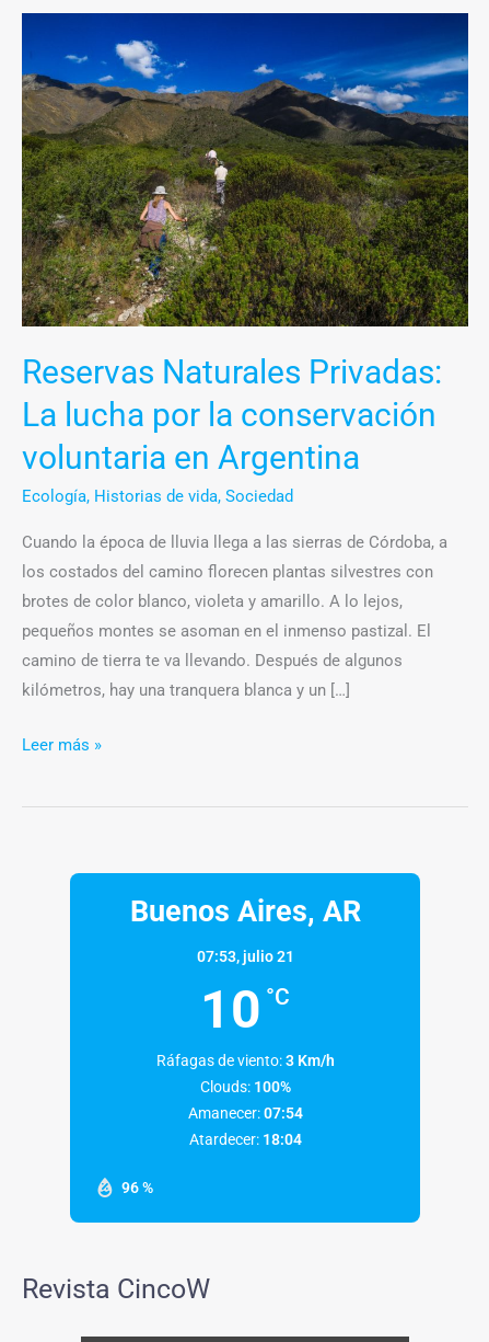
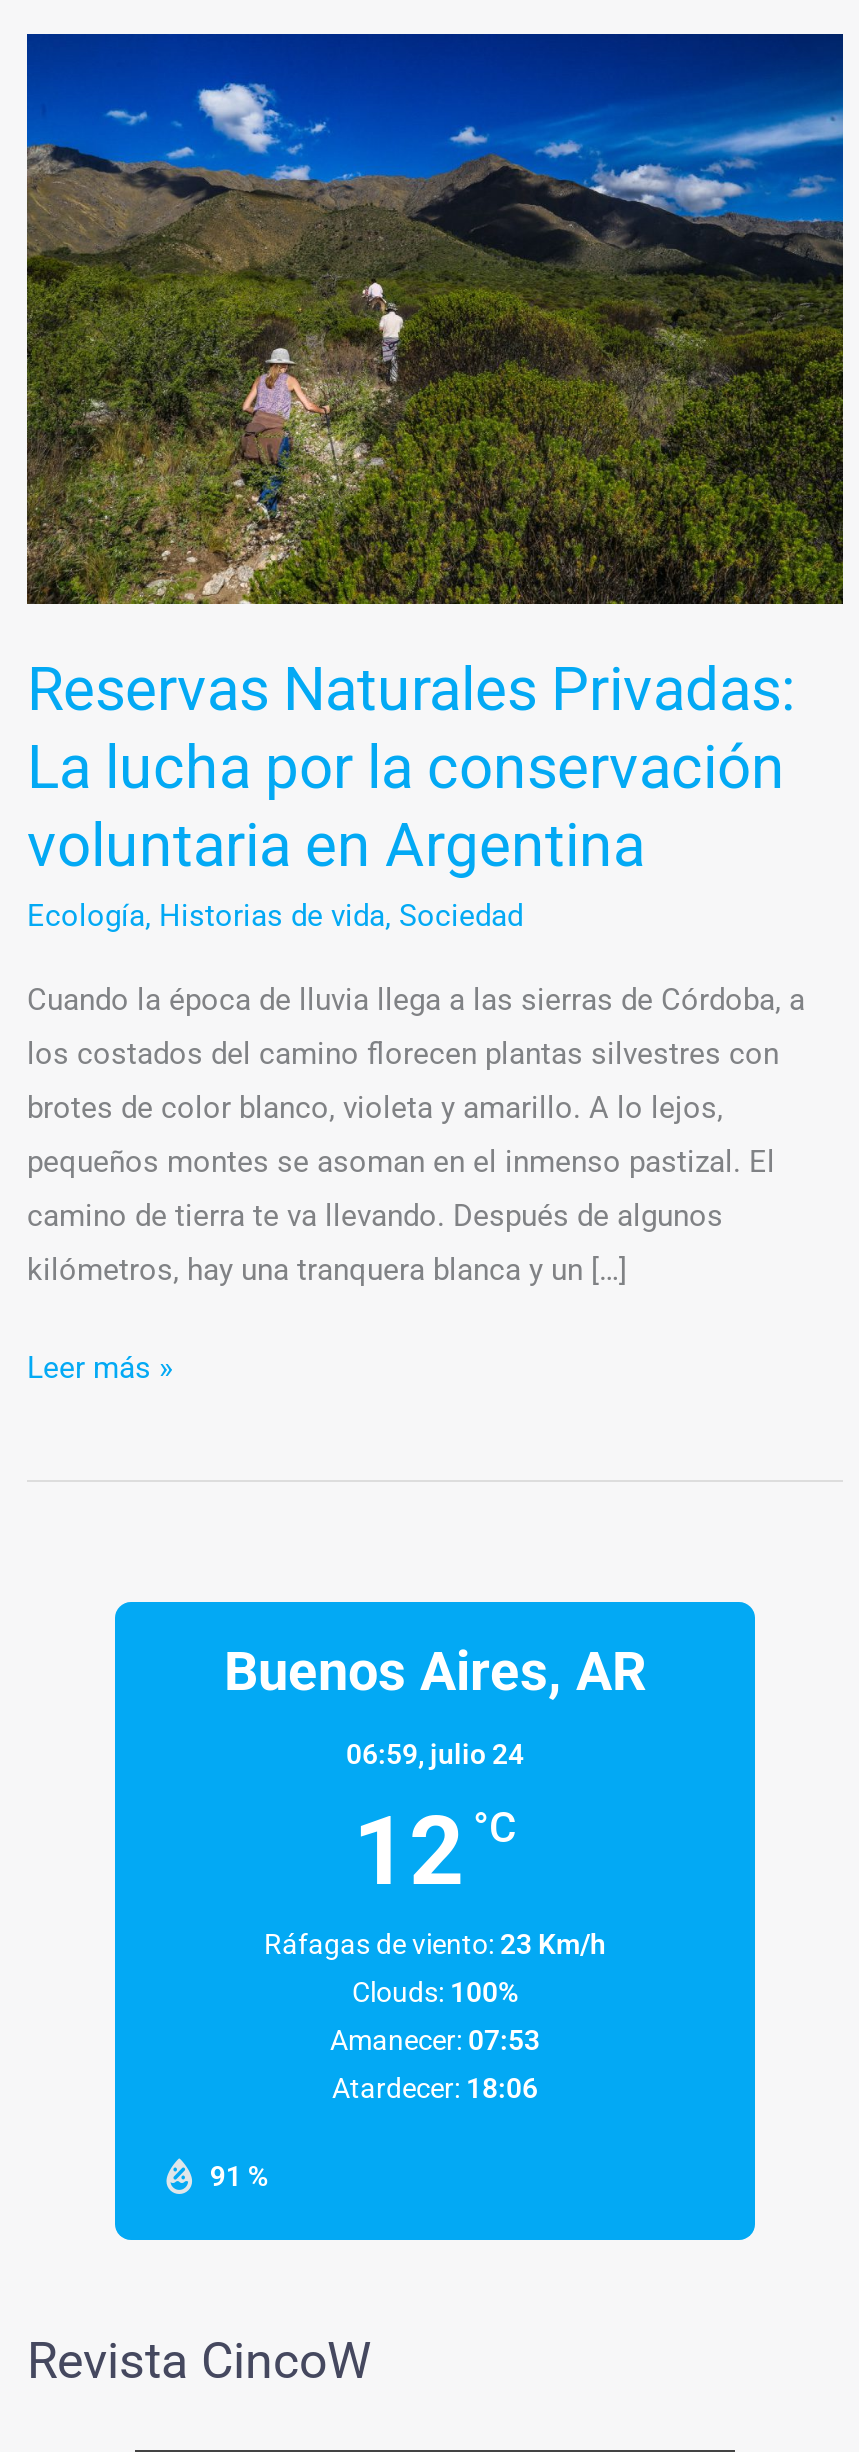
[196,947,294,965] 07:53, julio 21 -> [346,1739,524,1771] 06:59, julio 24
[200,978,290,1040] 10 °C -> [353,1795,517,1909] 12 °C
[156,1051,334,1069] Ráfagas de viento: 3 Km/h -> [264,1929,606,1961] Ráfagas de viento: 23 Km/h
[188,1104,302,1121] Amanecer: 07:54 -> [330,2025,540,2057] Amanecer: 07:53
[189,1130,301,1148] Atardecer: 18:04 -> [332,2073,538,2105] Atardecer: 18:06
[122,1178,154,1196] 96 % -> [210,2161,268,2193] 91 %

